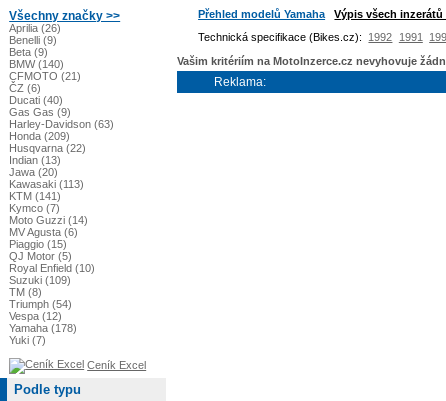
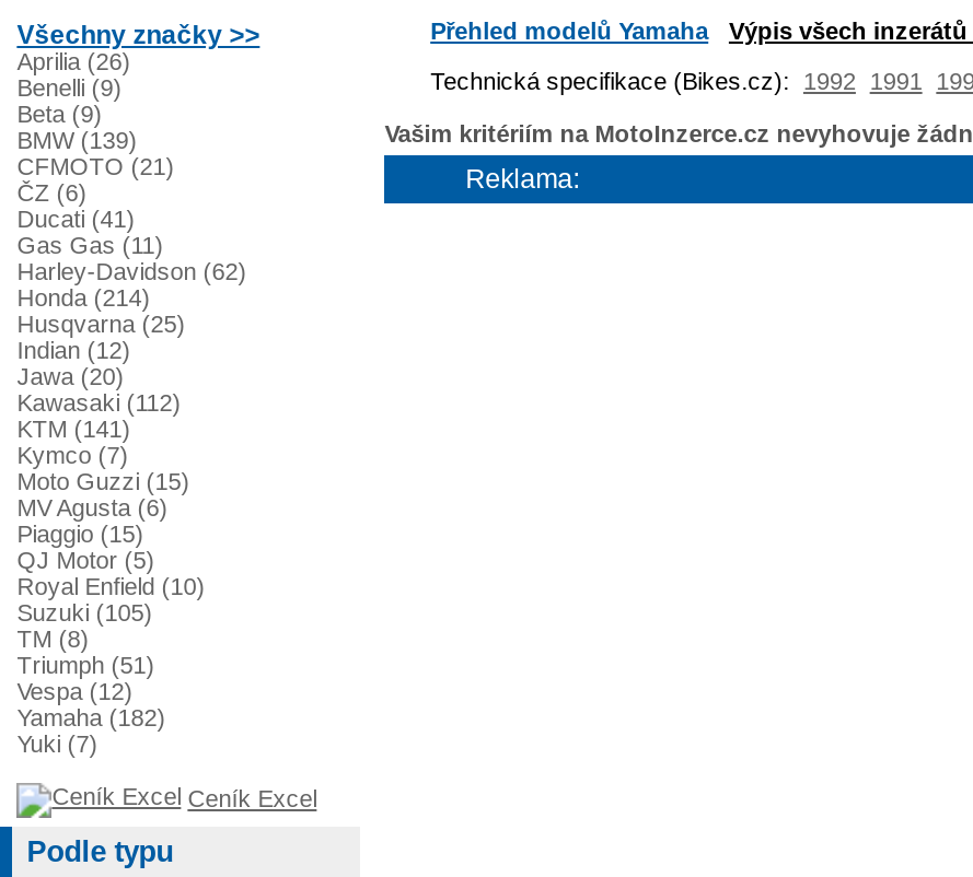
[9,58,64,70] BMW (140) -> [17,127,137,153] BMW (139)
[9,94,63,106] Ducati (40) -> [17,206,135,232] Ducati (41)
[9,106,71,118] Gas Gas (9) -> [17,232,164,258] Gas Gas (11)
[9,118,114,130] Harley-Davidson (63) -> [17,258,247,284] Harley-Davidson (62)
[9,130,70,142] Honda (209) -> [17,284,150,311] Honda (214)
[9,142,86,154] Husqvarna (22) -> [17,311,185,337] Husqvarna (25)
[9,154,61,166] Indian (13) -> [17,337,131,363] Indian (12)
[9,178,84,190] Kawasaki (113) -> [17,389,181,416] Kawasaki (112)
[9,214,88,226] Moto Guzzi (14) -> [17,468,190,494] Moto Guzzi (15)
[9,274,71,286] Suzuki (109) -> [17,599,153,625] Suzuki (105)
[9,298,72,310] Triumph (54) -> [17,652,155,678] Triumph (51)
[9,322,77,334] Yamaha (178) -> [17,704,166,730] Yamaha (182)

